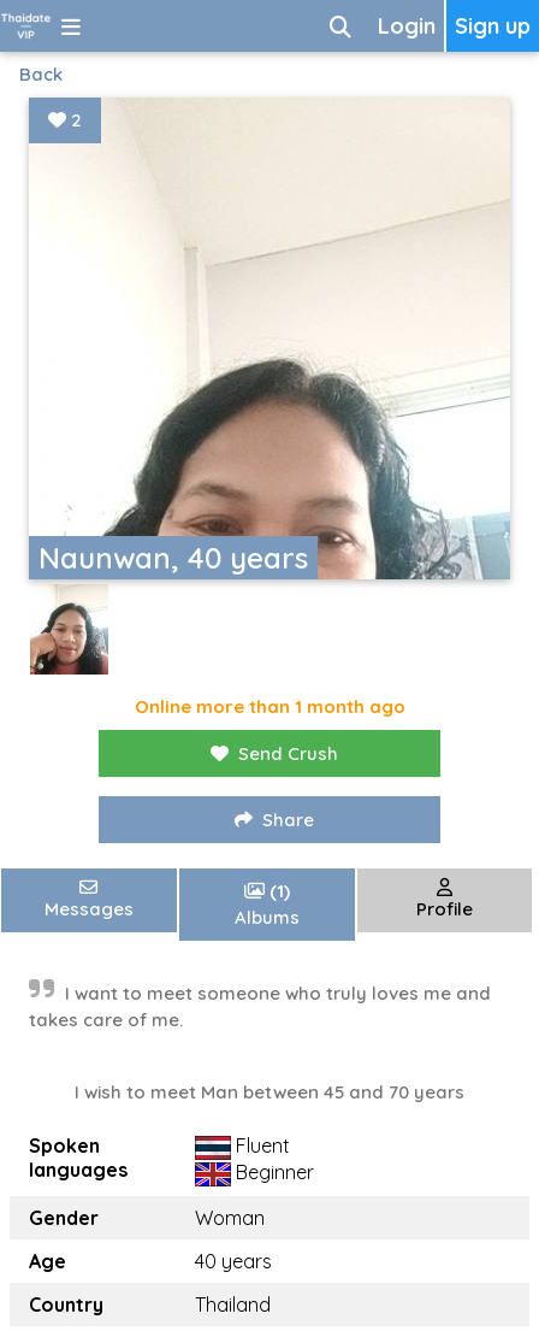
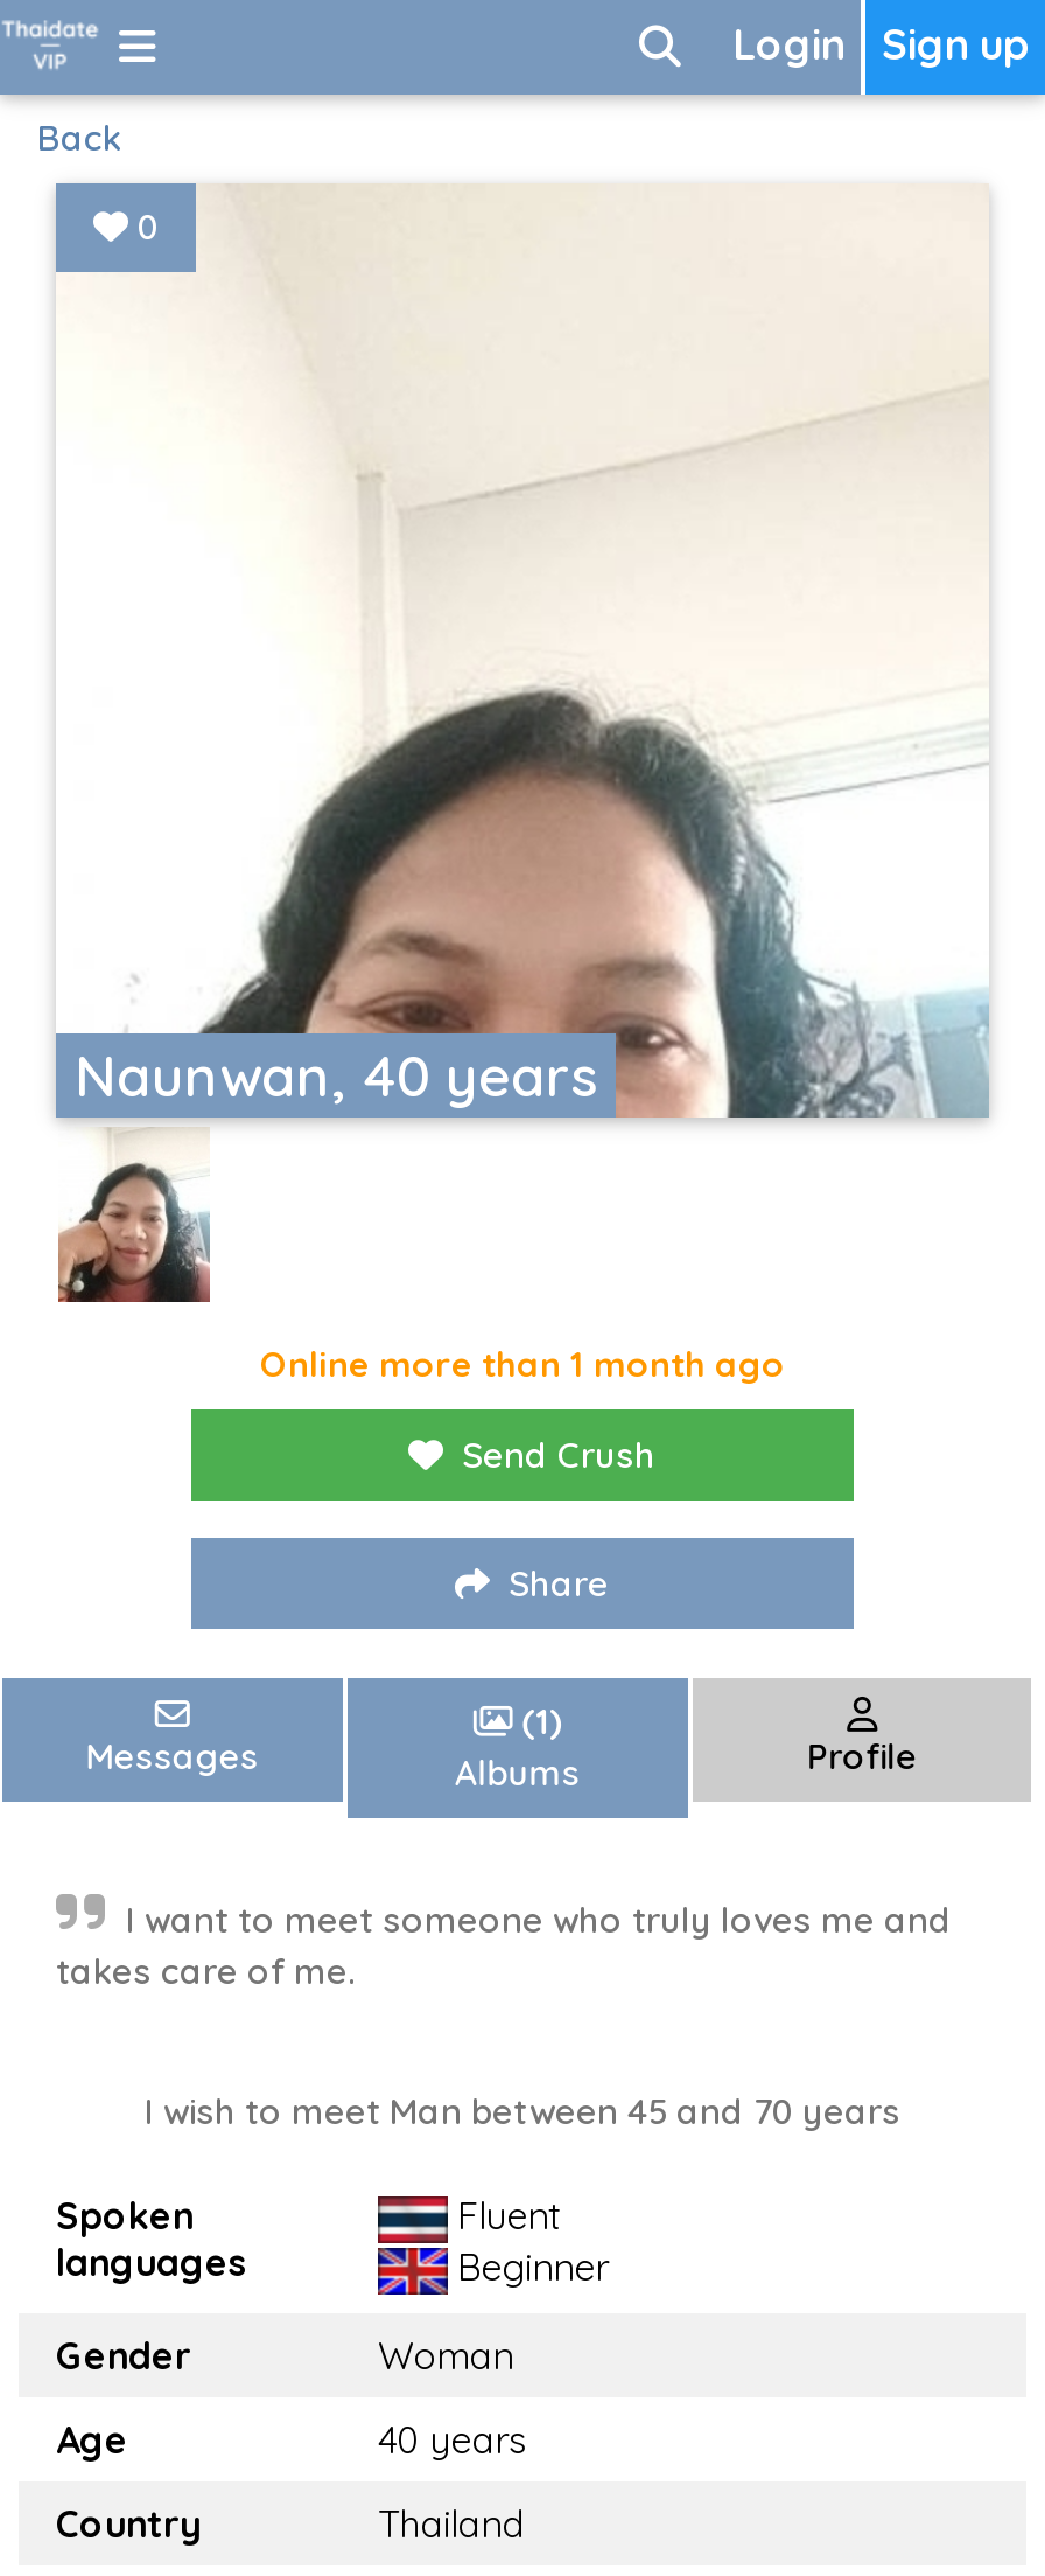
[66,108,82,131] 2 -> [128,204,159,249] 0

